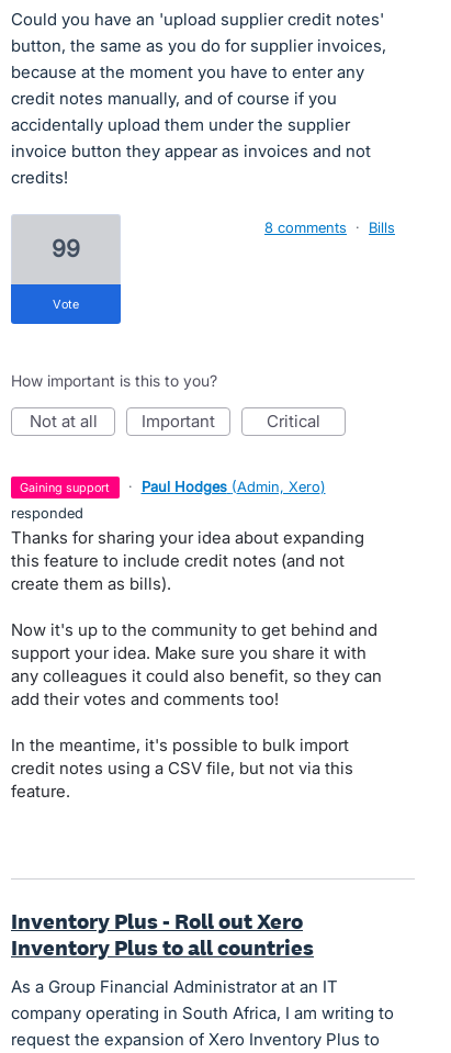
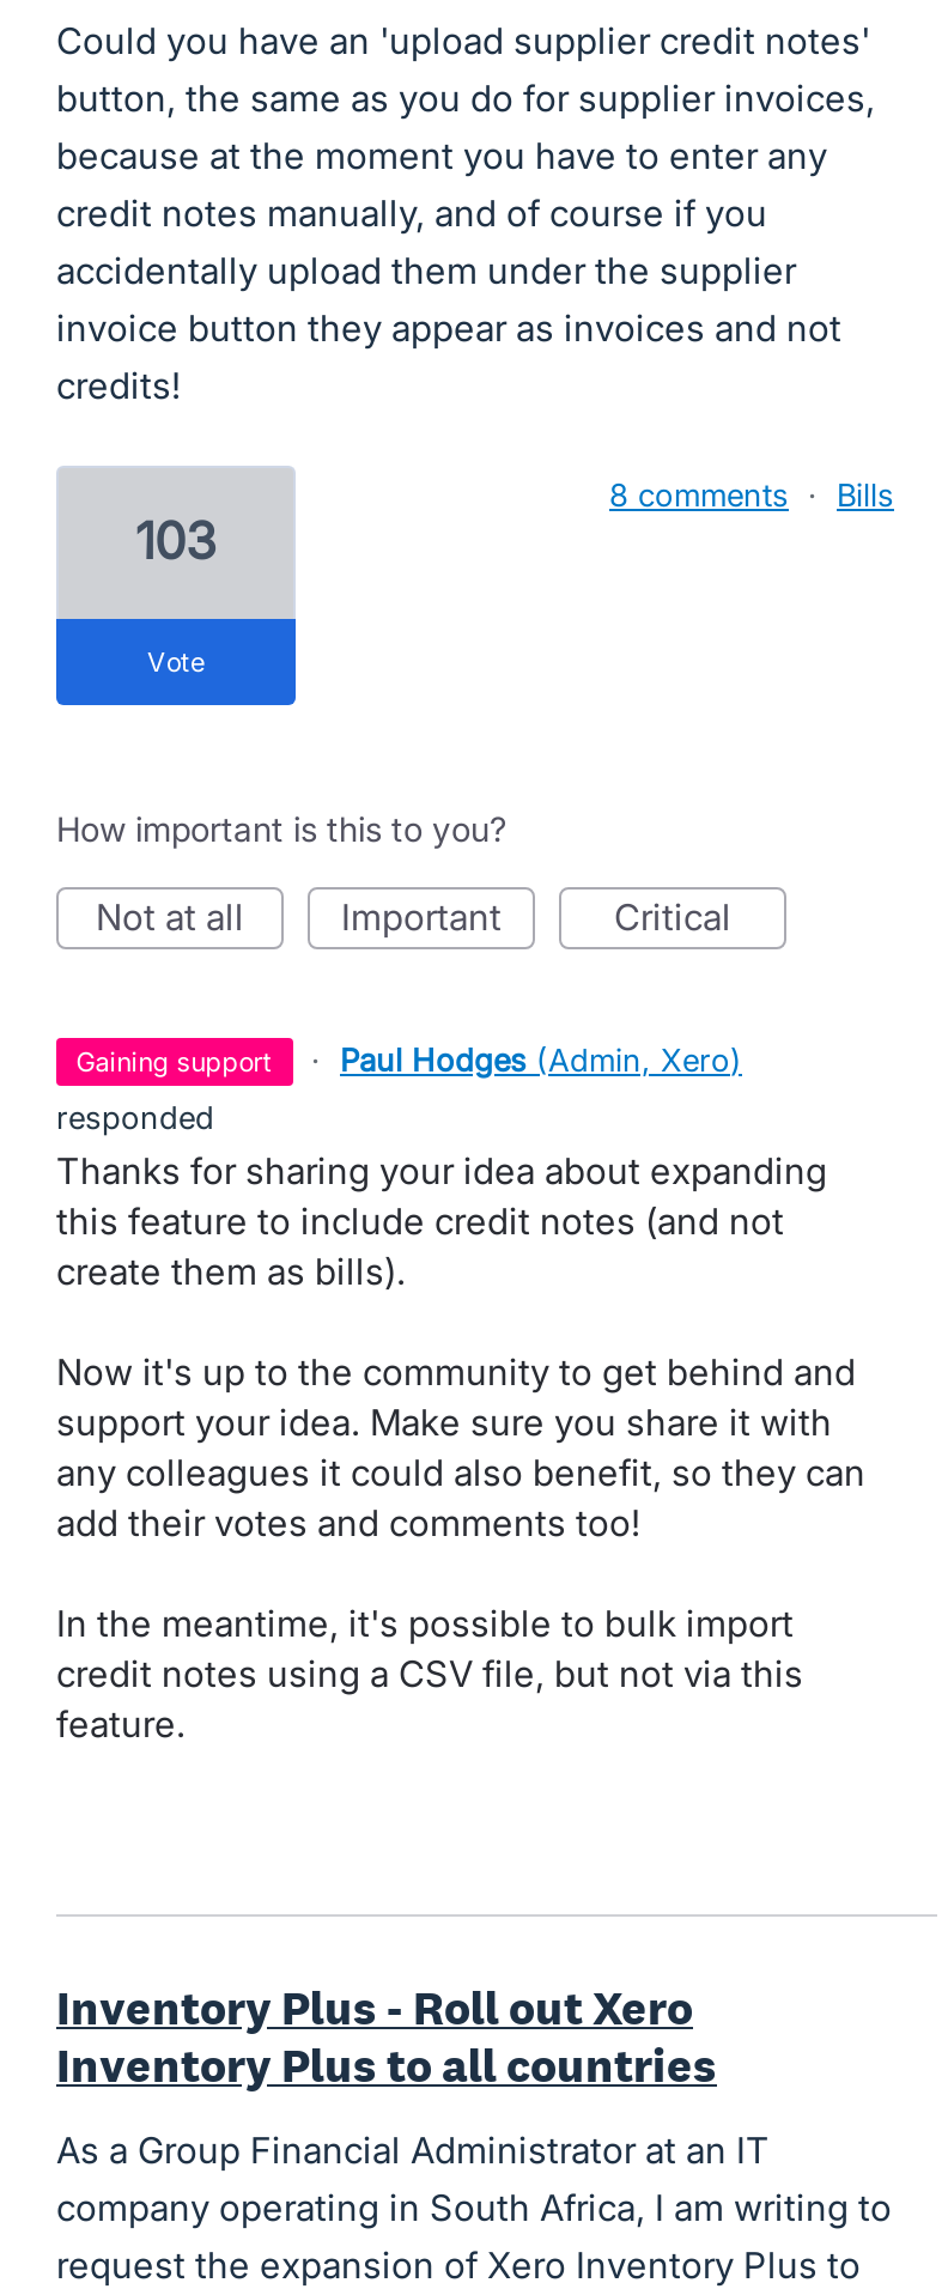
[52,235,80,262] 99 -> [135,511,217,571] 103

